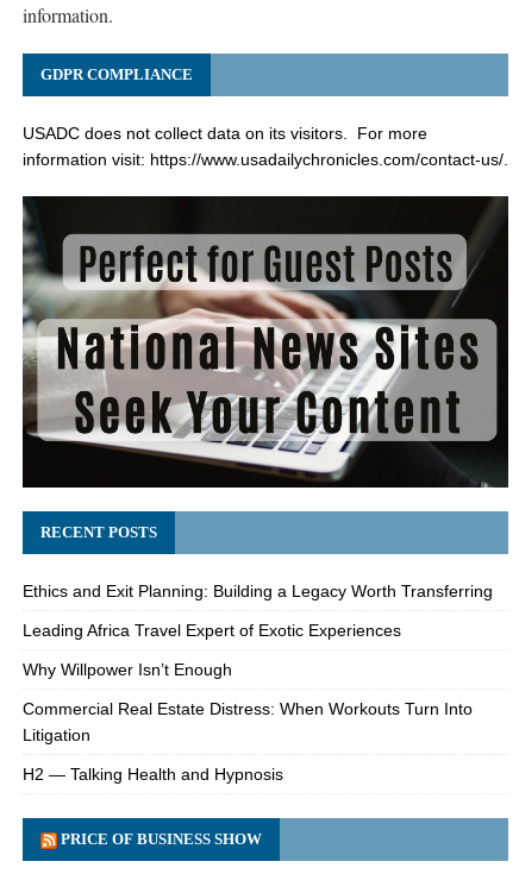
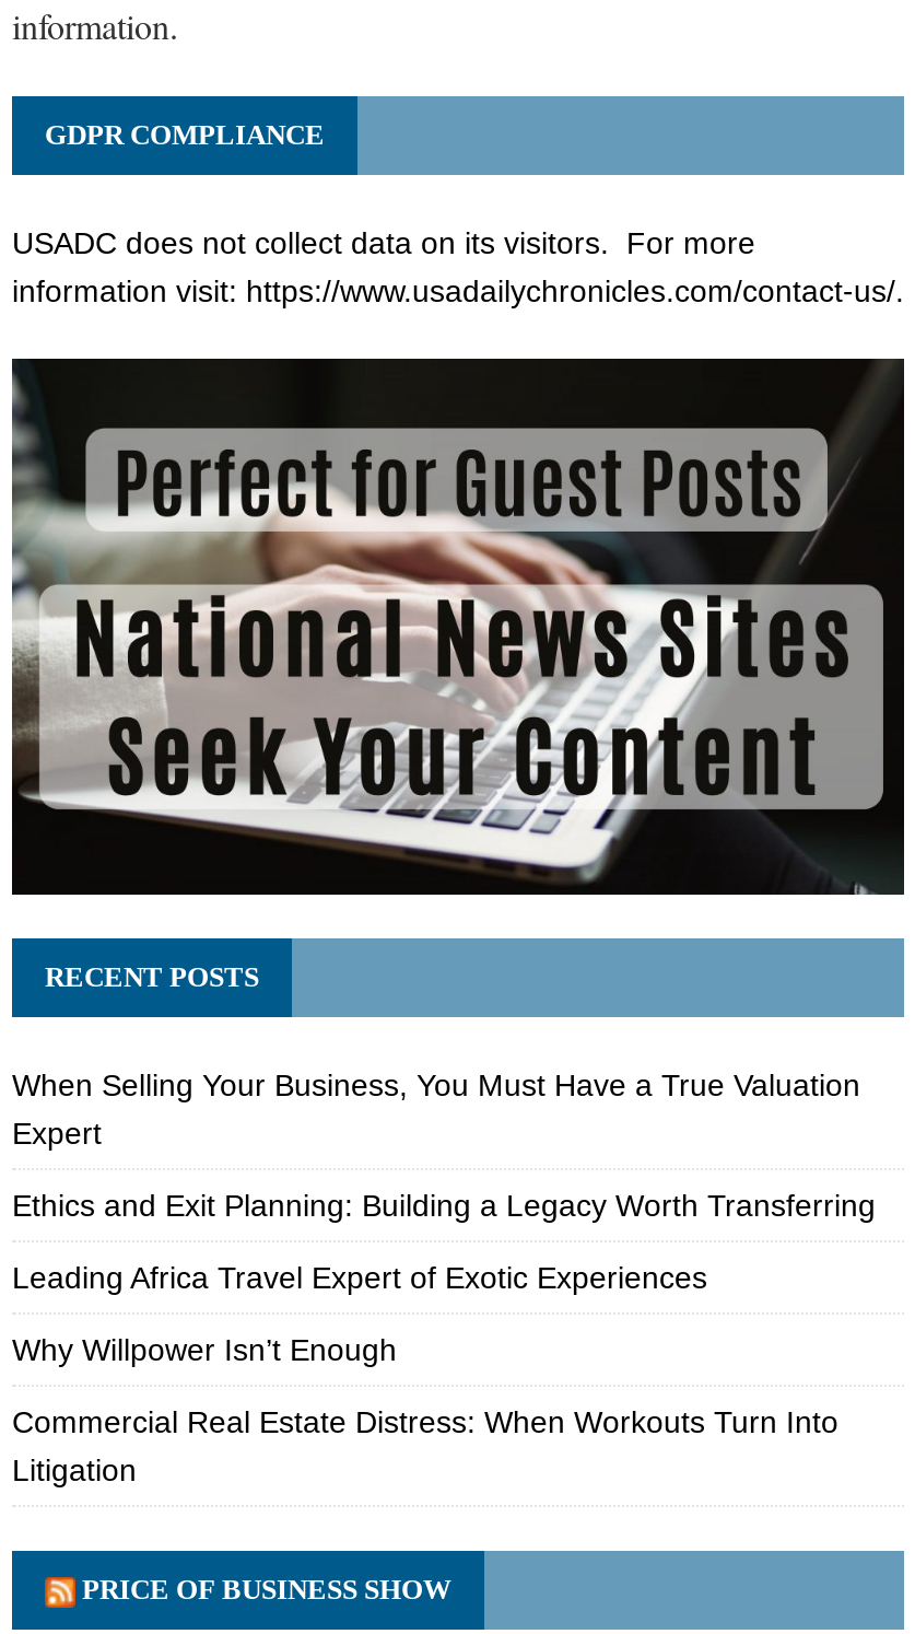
none -> [12,1068,860,1151] When Selling Your Business, You Must Have a True Valuation | Expert
moved [23,581,493,744] -> [12,1188,876,1488]: Ethics and Exit Planning: Building a Legacy Worth Transferring | Leading Africa Travel Expert of Exotic Experiences | Why Willpower Isn’t Enough | Commercial Real Estate Distress: When Workouts Turn Into | Litigation
[23,764,283,783] H2 — Talking Health and Hypnosis -> none

